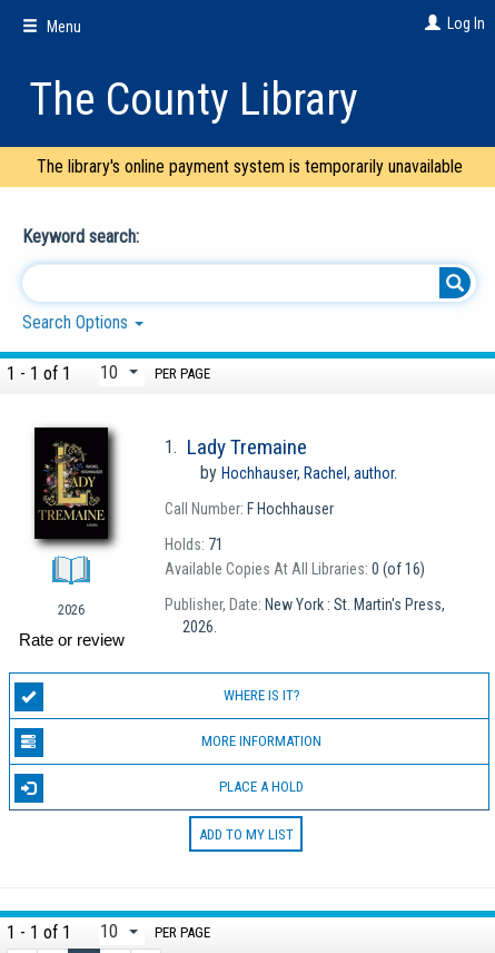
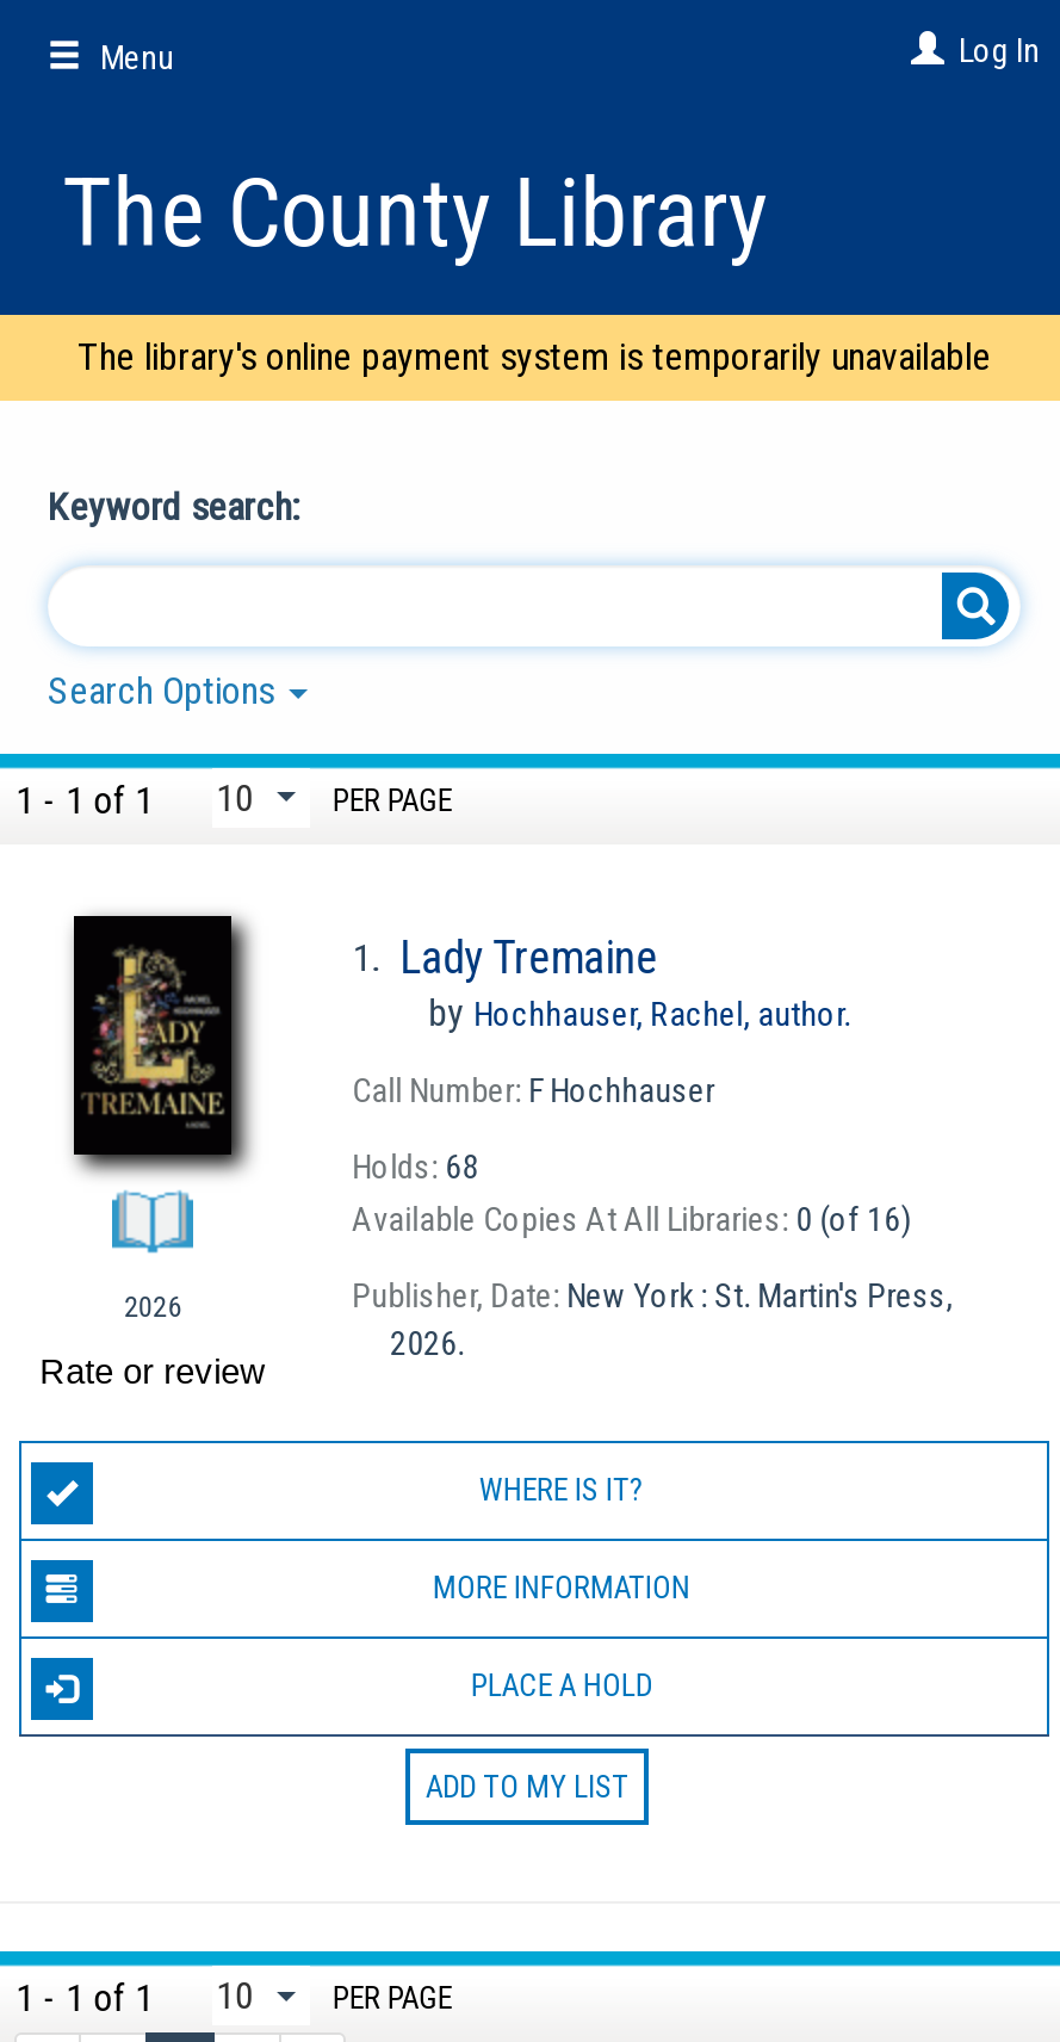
[164,536,223,553] Holds: 71 -> [352,1147,478,1186] Holds: 68

